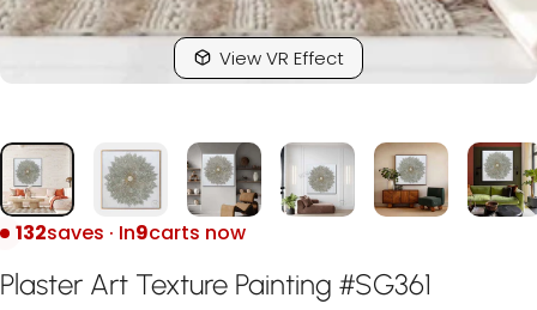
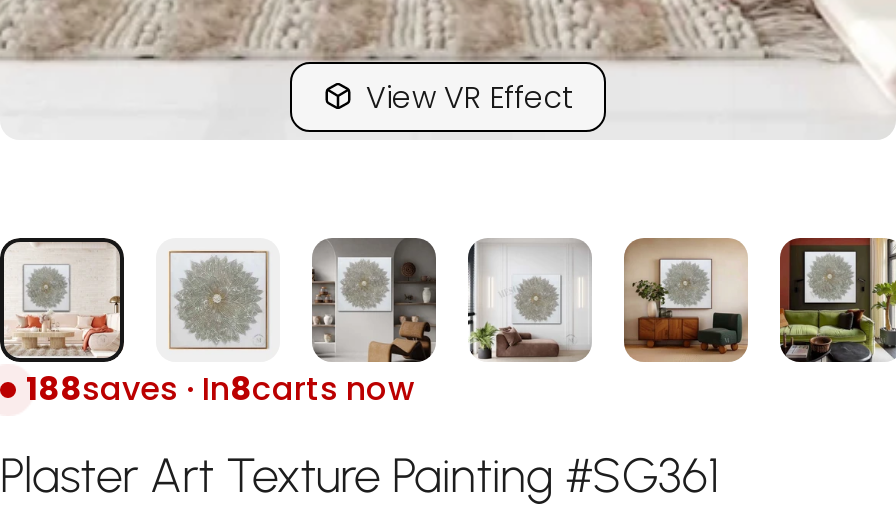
[16,219,246,247] 132saves · In9carts now -> [26,366,414,412] 188saves · In8carts now

